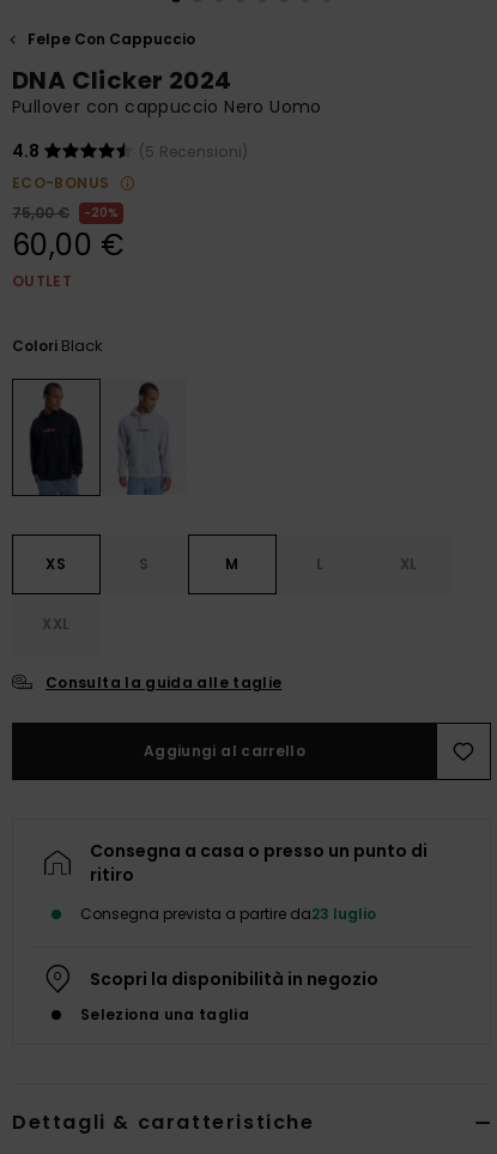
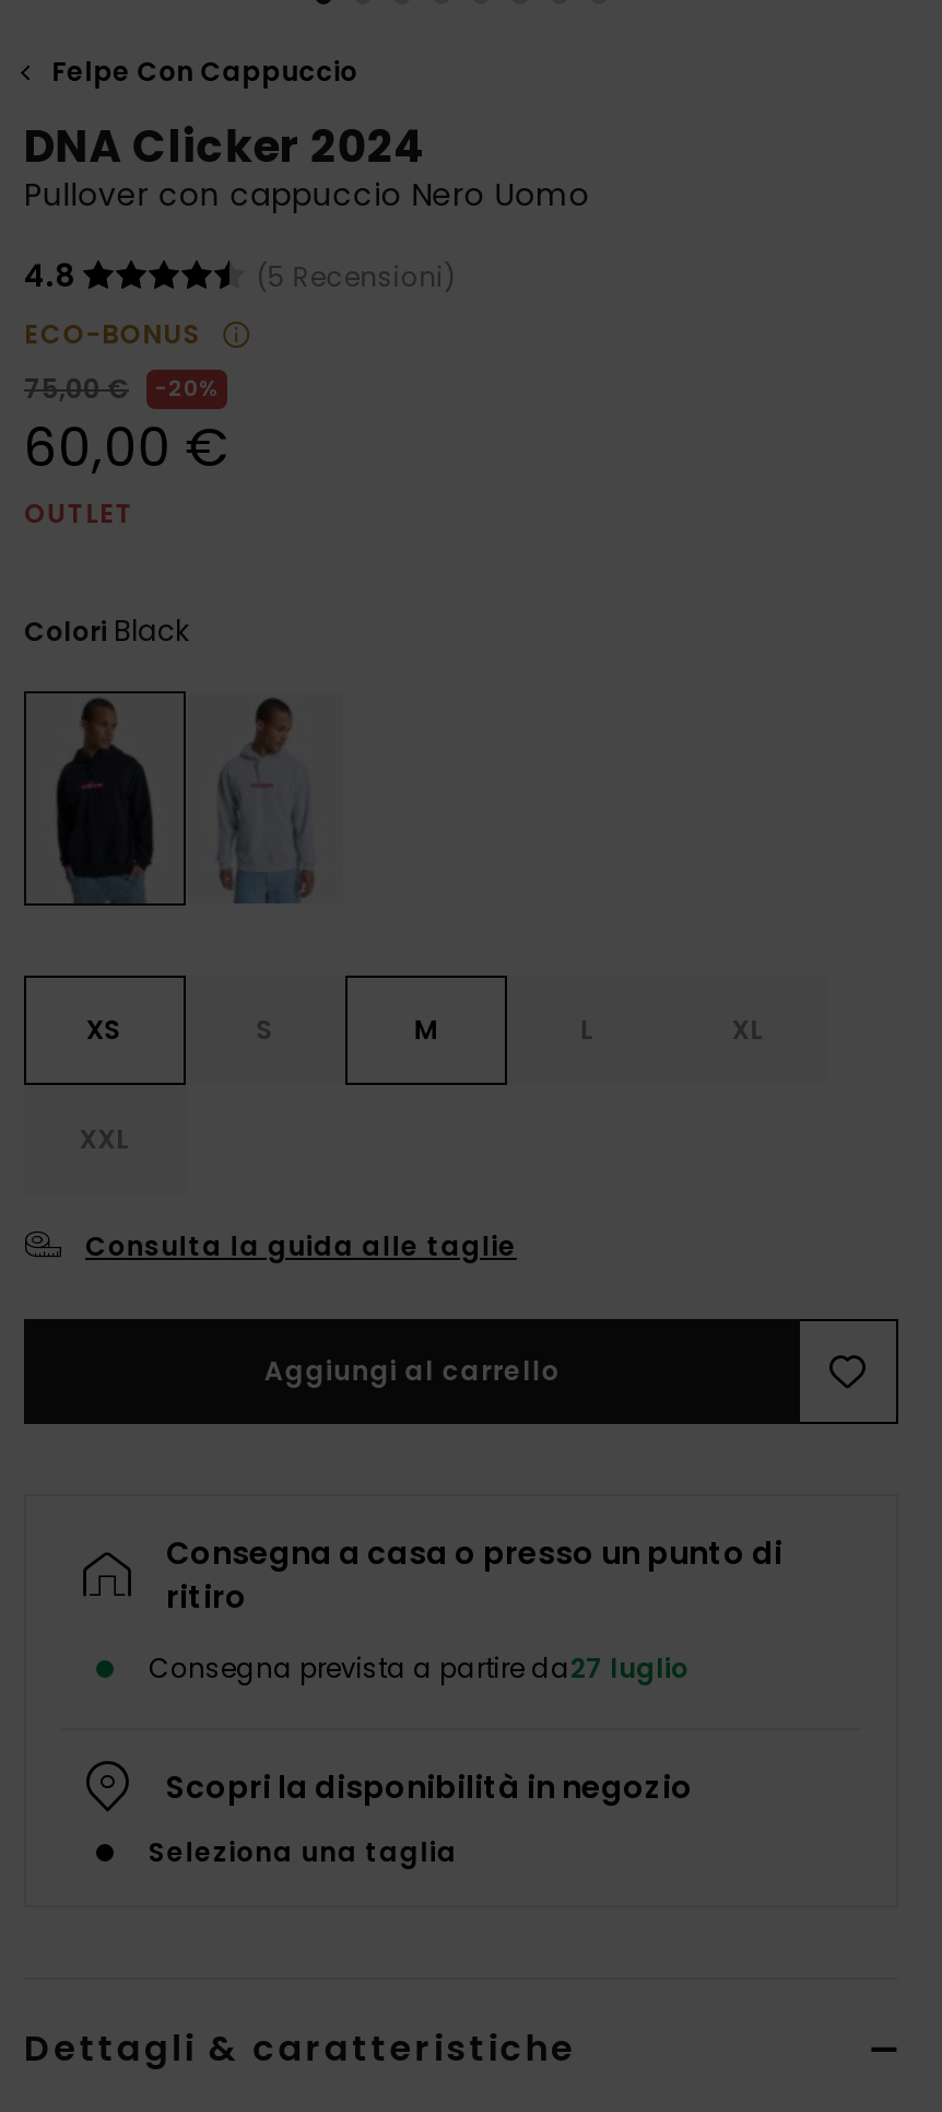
[80,904,376,924] Consegna prevista a partire da23 luglio -> [149,1650,688,1687] Consegna prevista a partire da27 luglio

